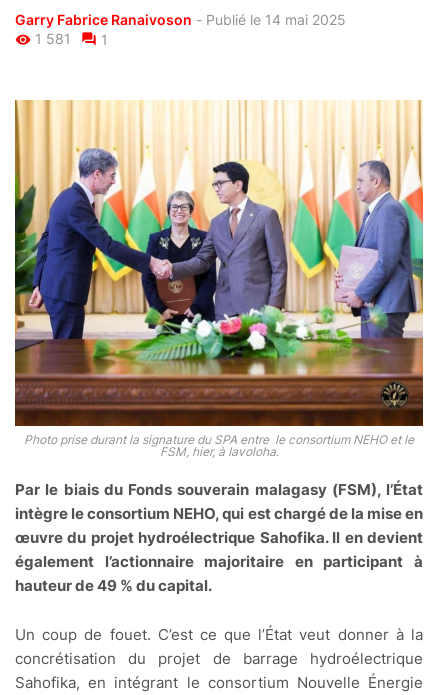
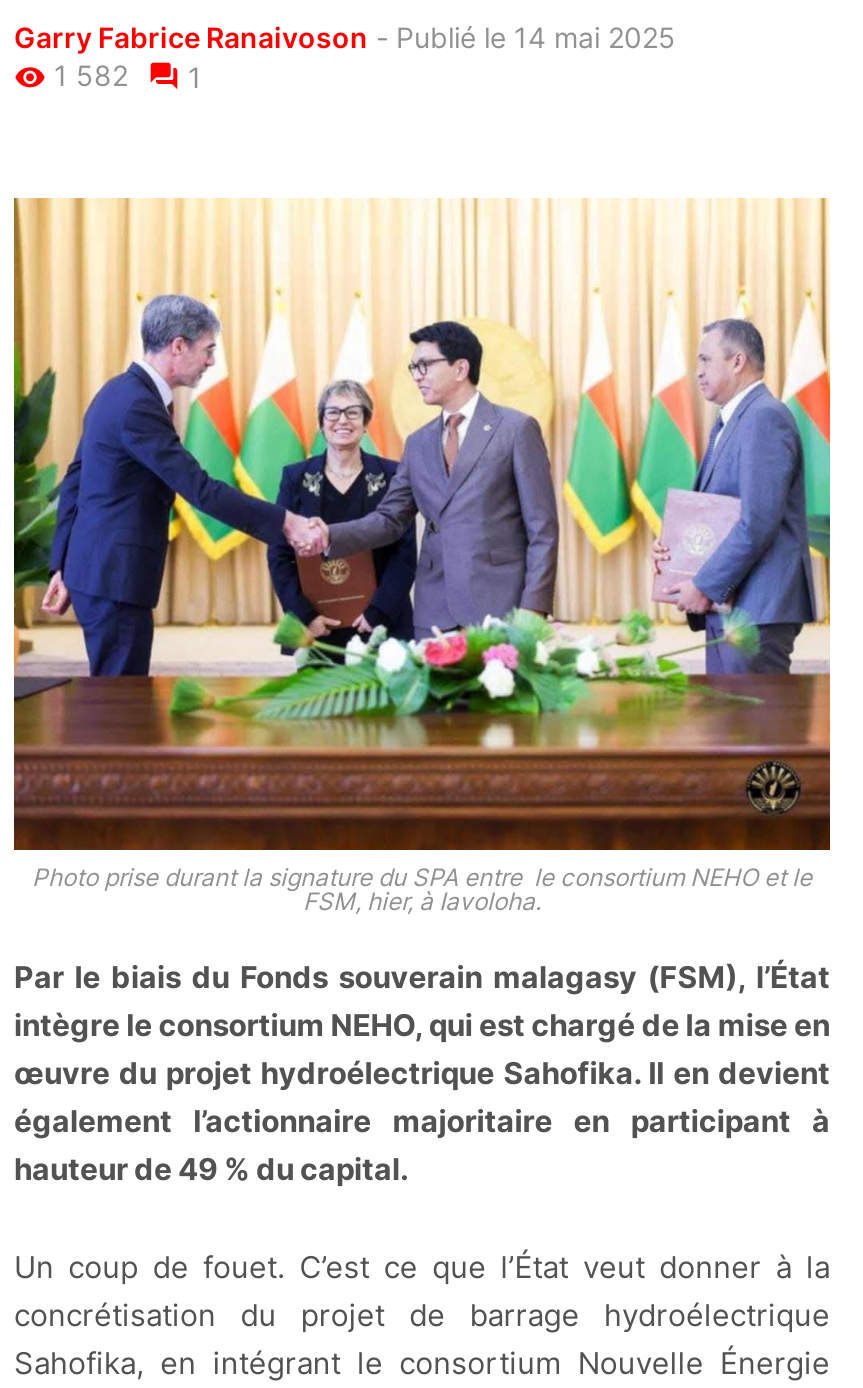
[35,30,108,48] 1 581 1 -> [54,58,202,94] 1 582 1

